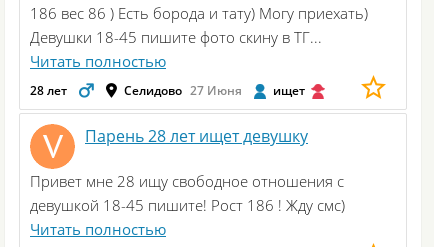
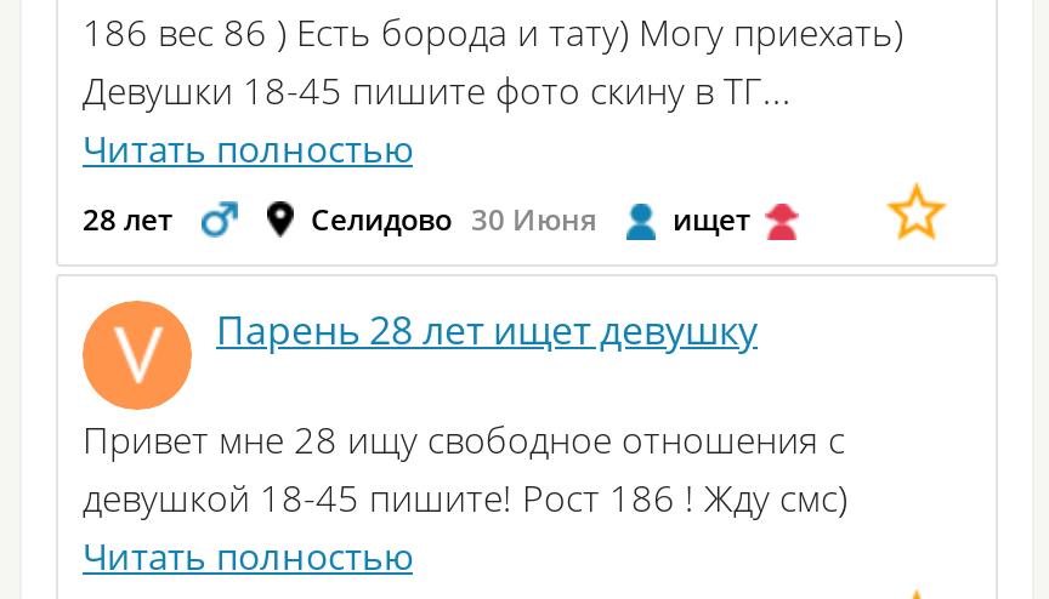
[124,82,242,99] Селидово 27 Июня -> [311,199,597,240] Селидово 30 Июня

